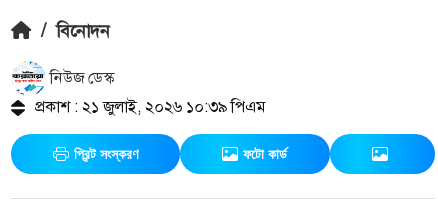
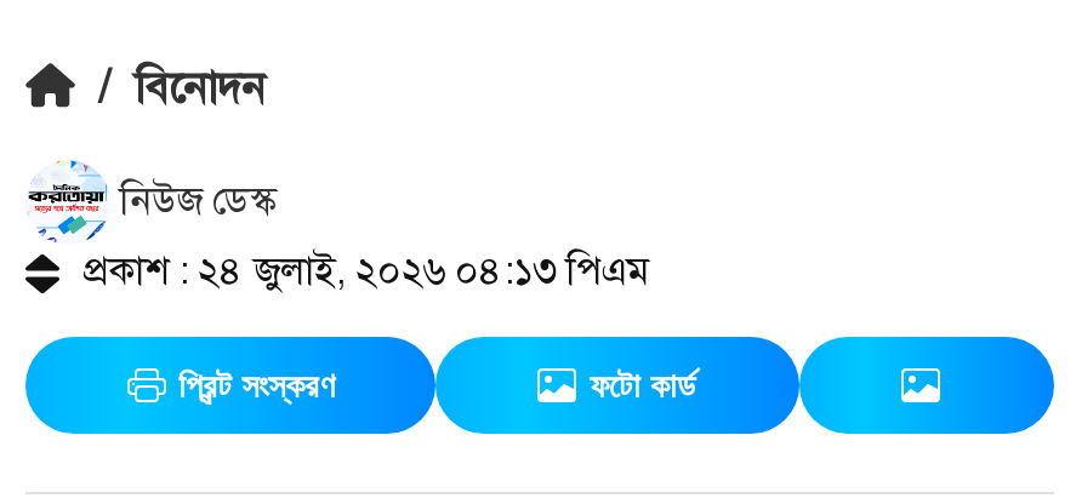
[35,96,265,117] প্রকাশ : ২১ জুলাই, ২০২৬ ১০:৩৯ পিএম -> [83,246,649,297] প্রকাশ : ২৪ জুলাই, ২০২৬ ০৪:১৩ পিএম

